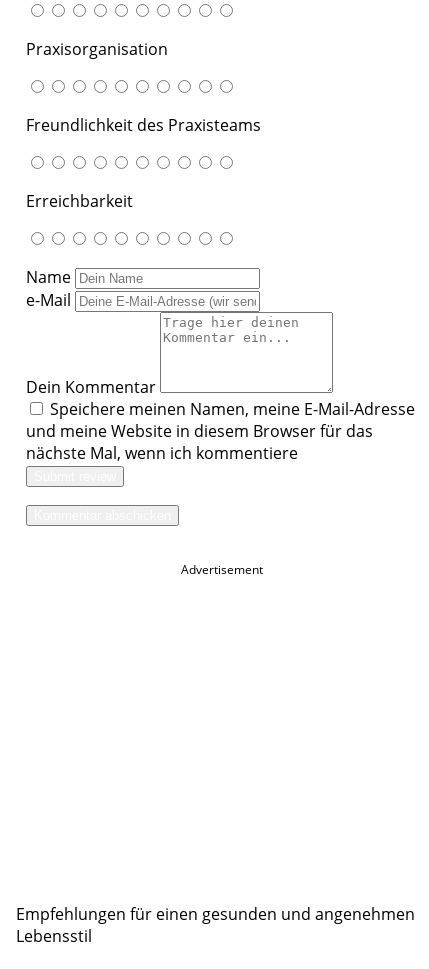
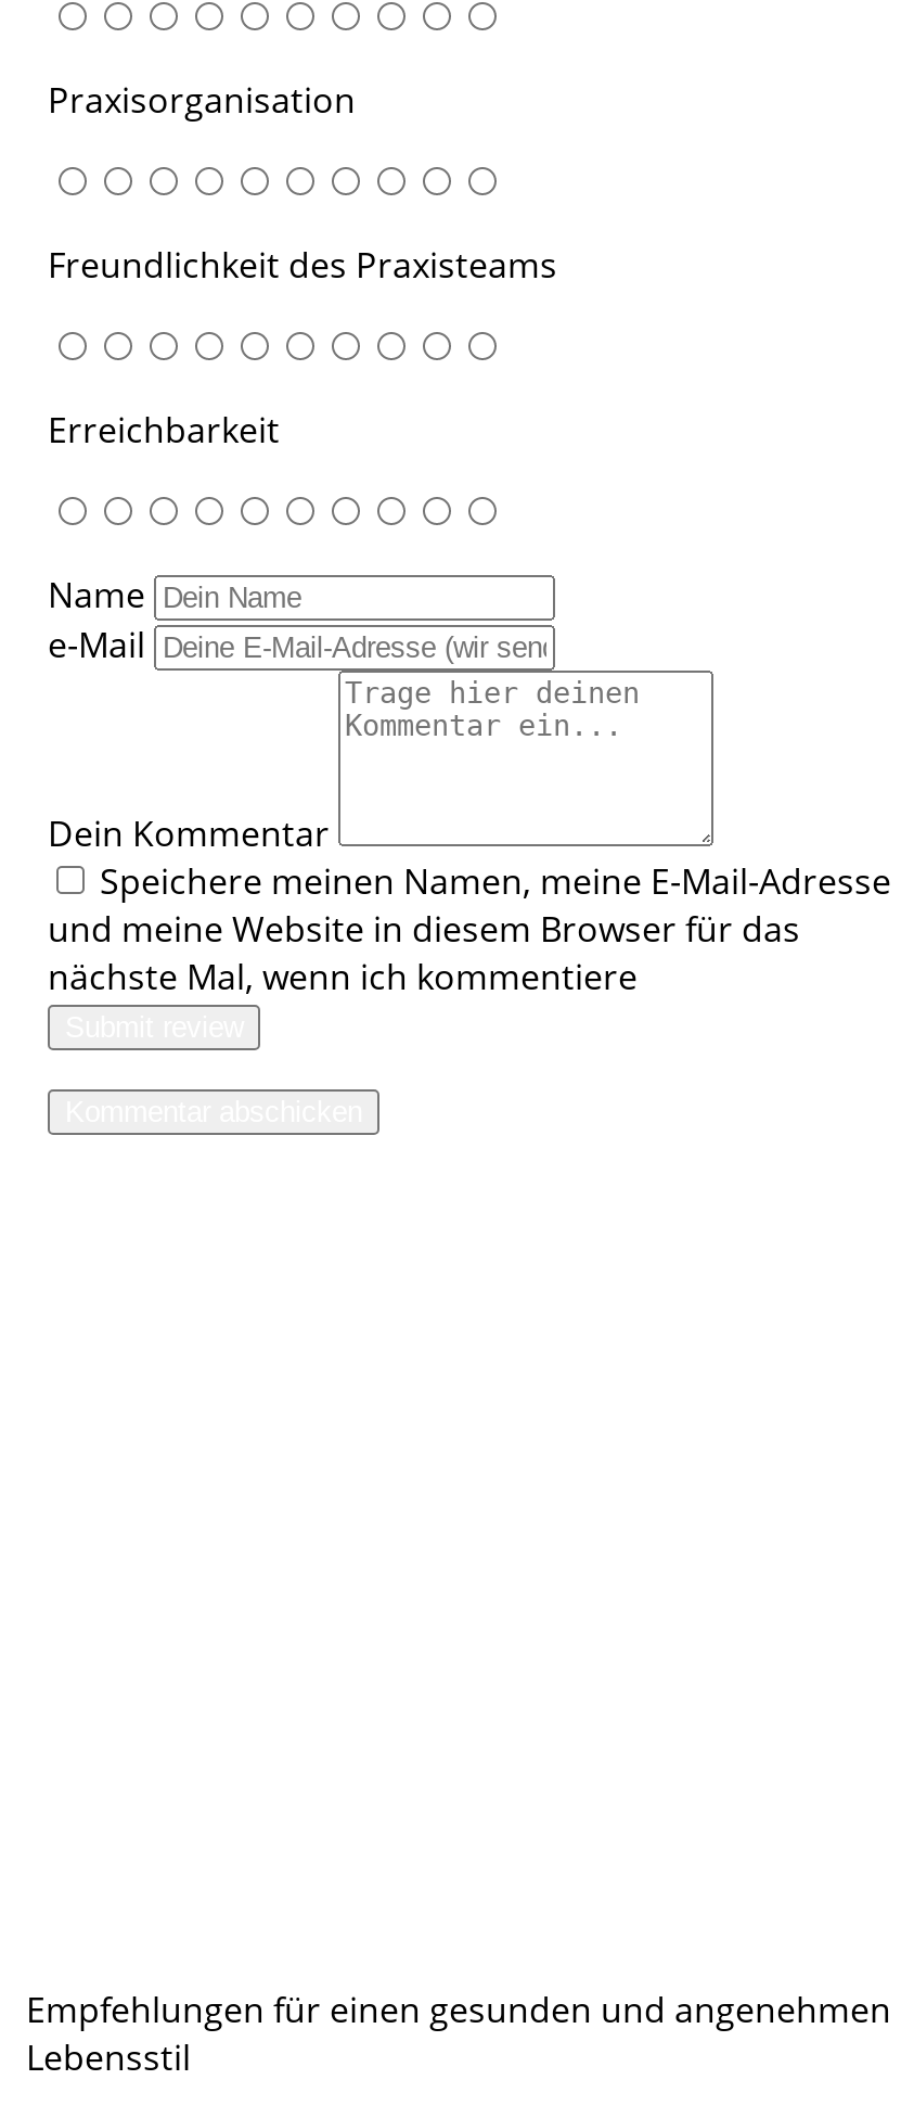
[181,561,263,578] Advertisement -> none

